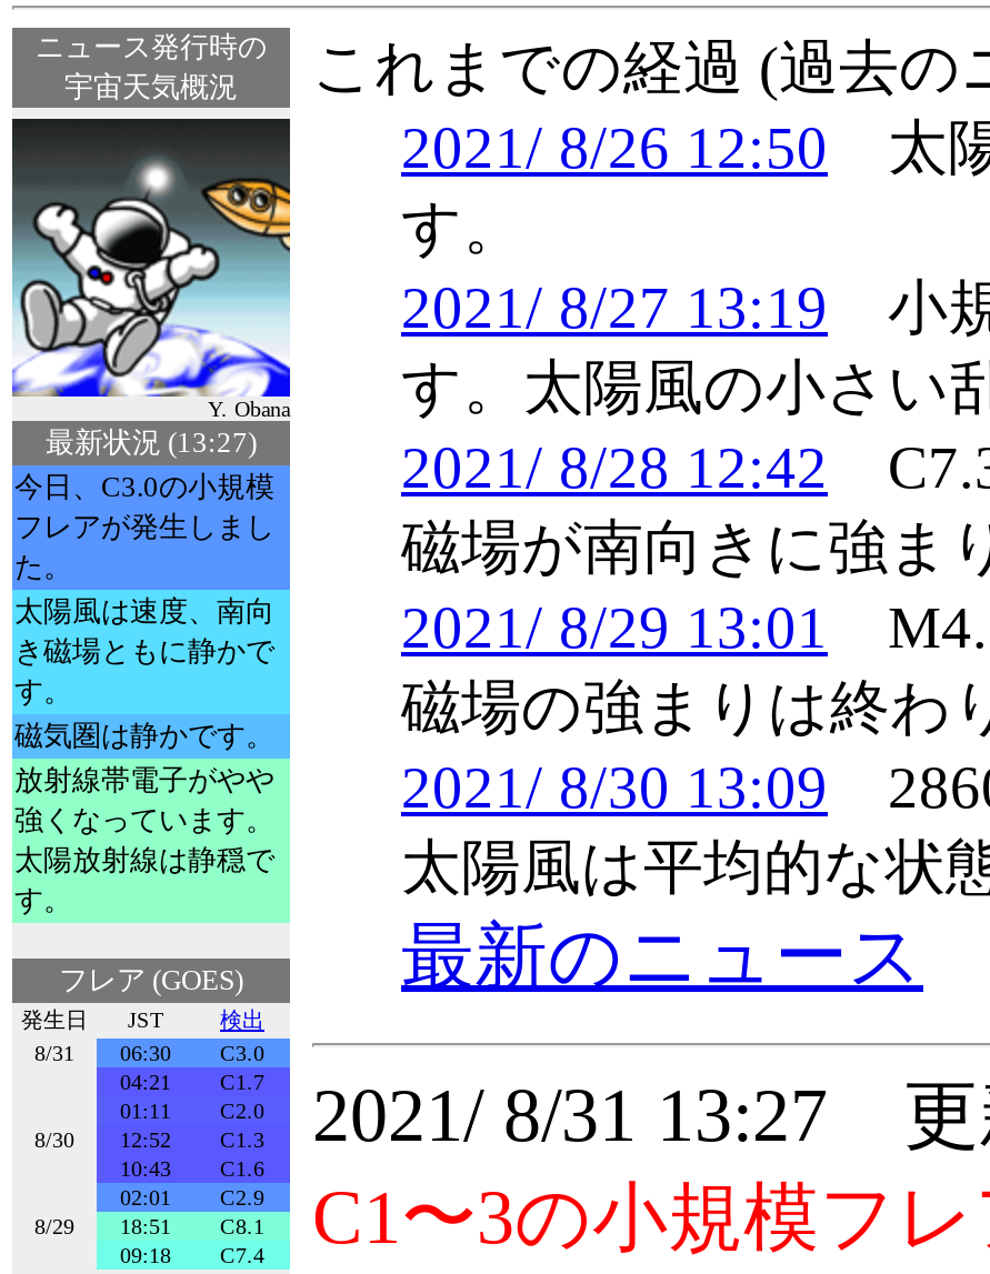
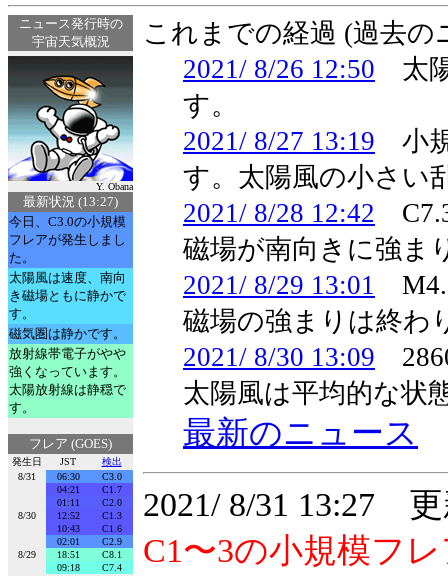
[19,157,292,397] [image] -> [12,74,134,182] [image]

